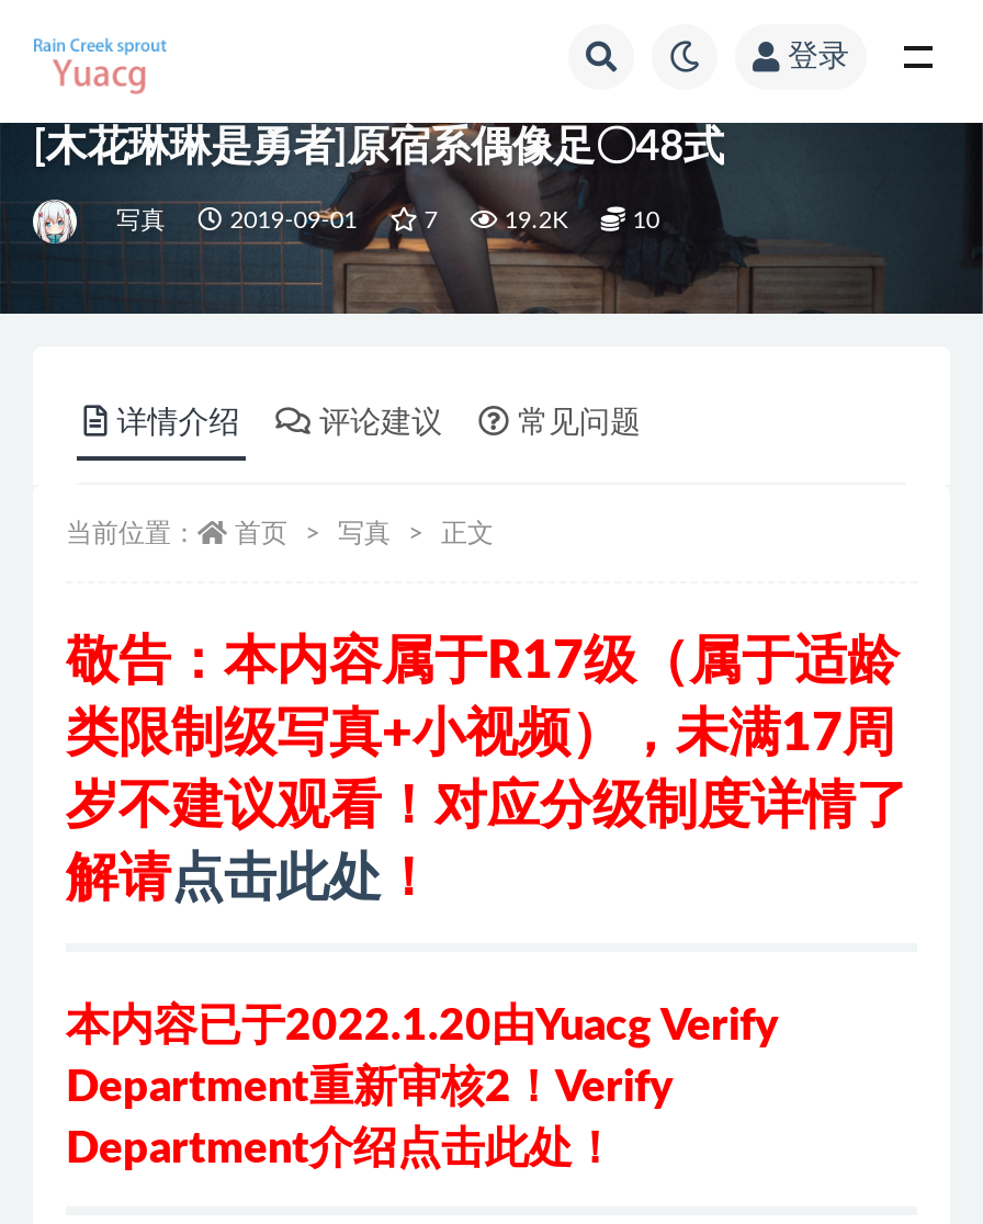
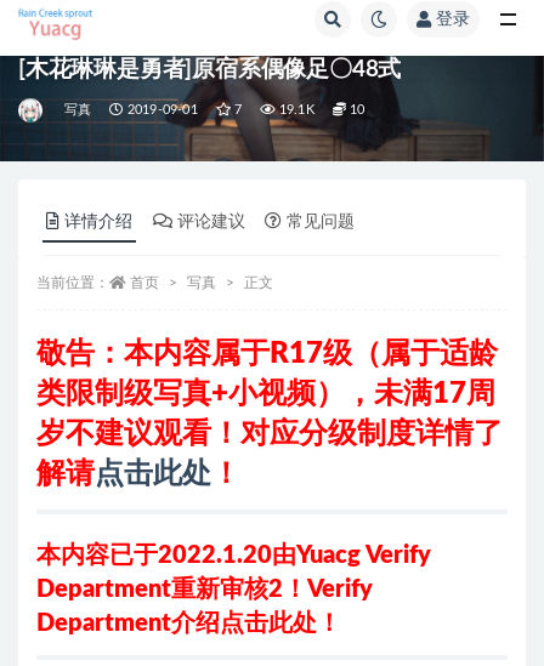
[497,208,568,233] 19.2K -> [275,103,314,116] 19.1K

